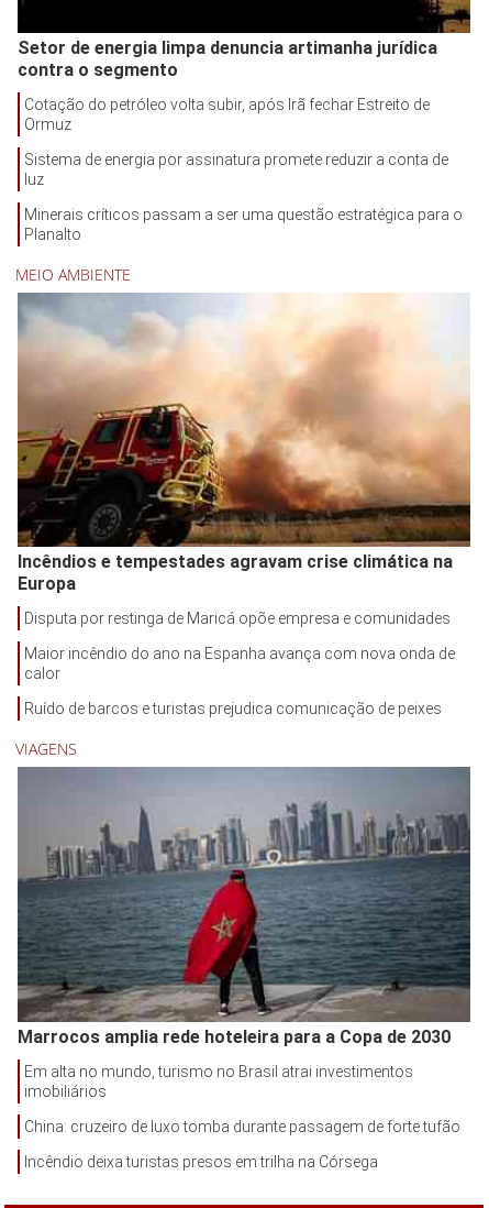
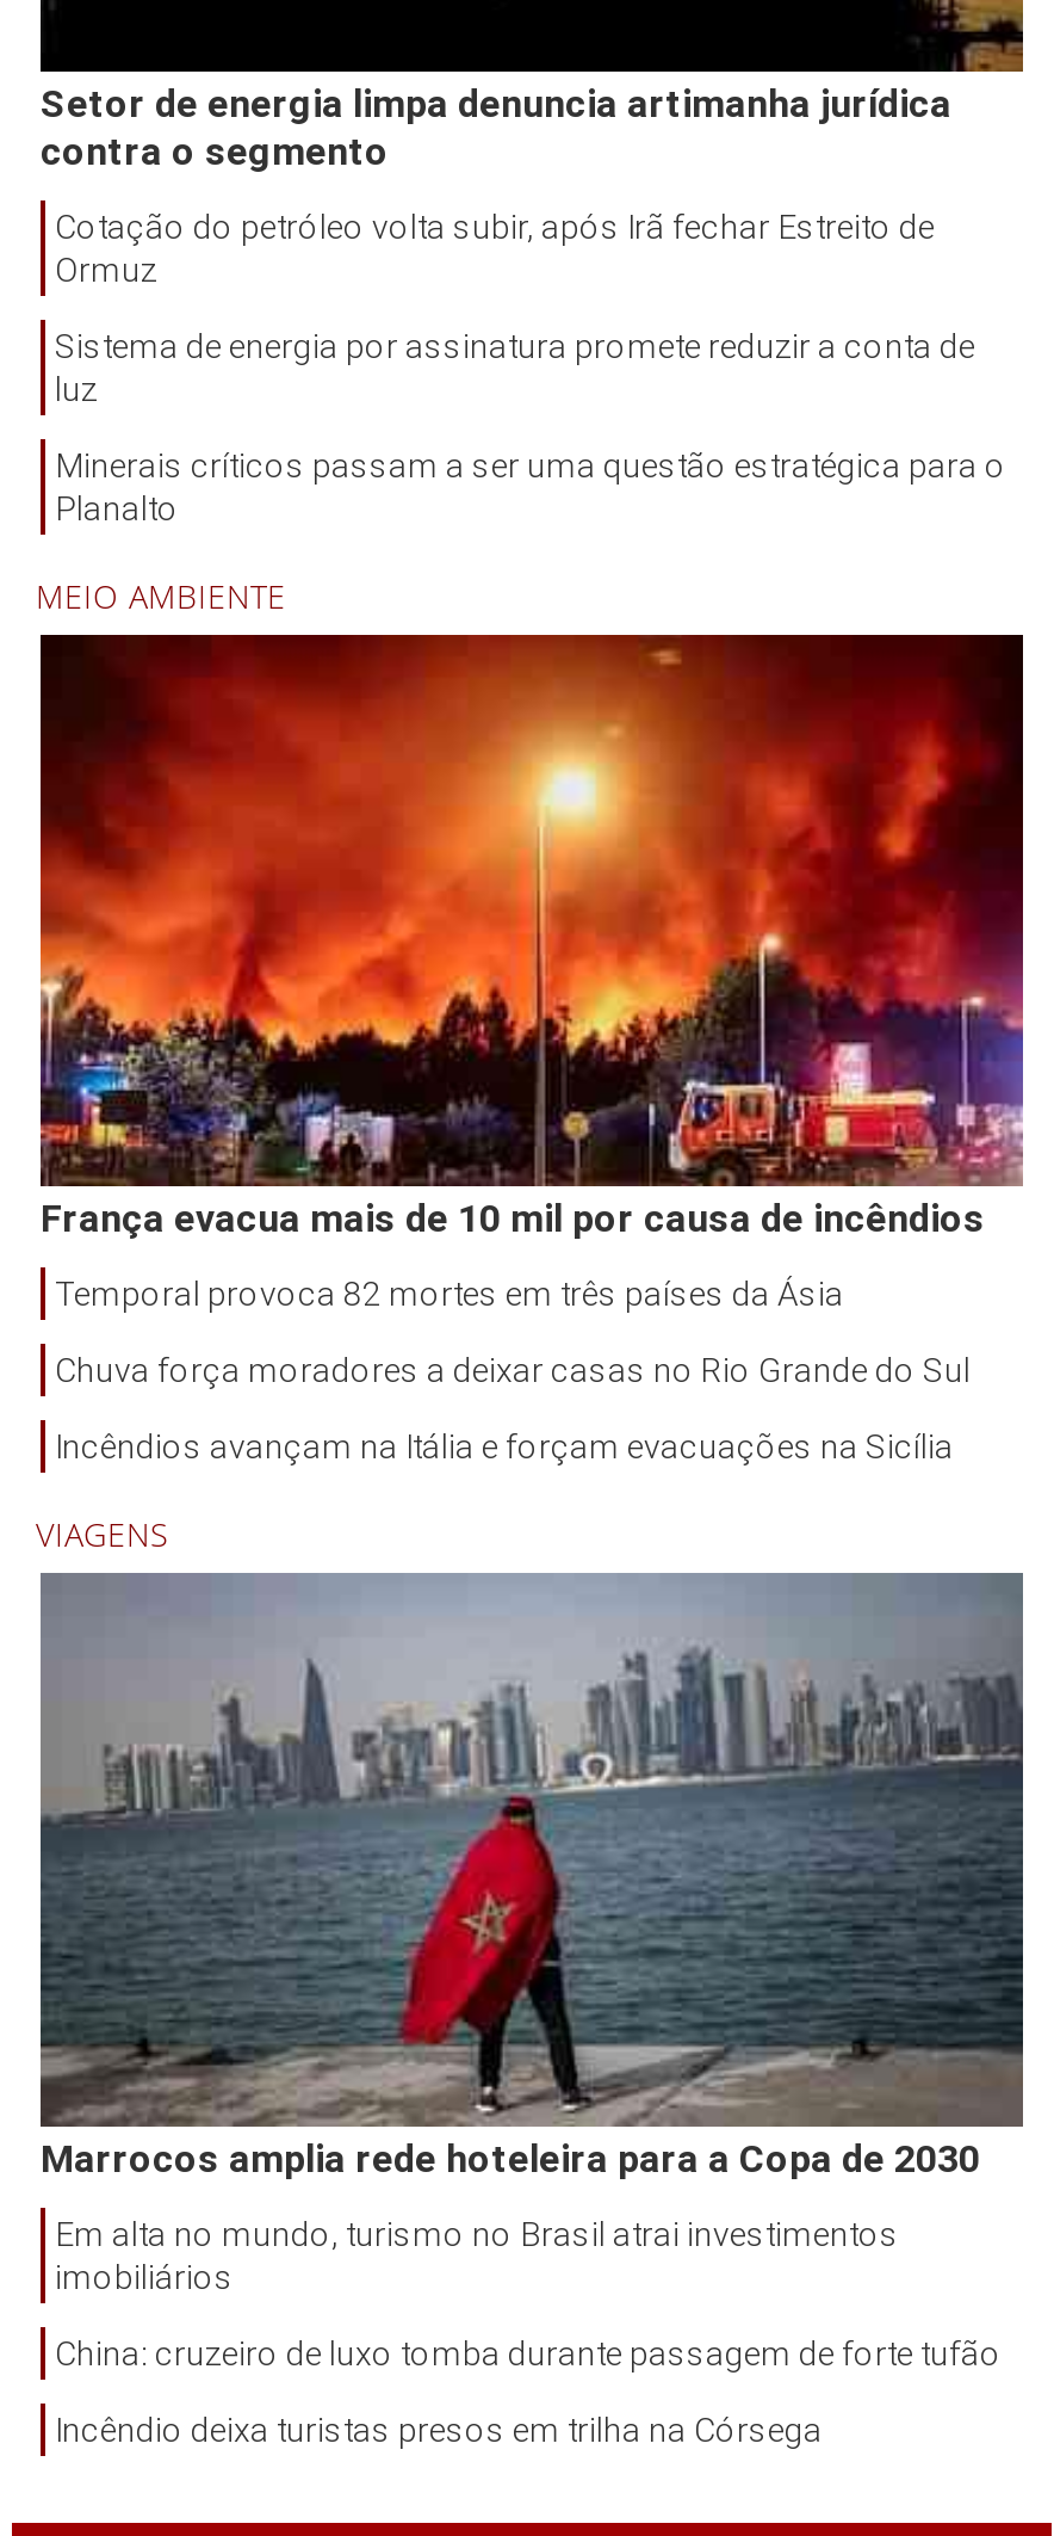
[18,293,471,595] [image] | Incêndios e tempestades agravam crise climática na | Europa -> [38,633,1025,1242] [image] | França evacua mais de 10 mil por causa de incêndios
[24,610,451,628] Disputa por restinga de Maricá opõe empresa e comunidades -> [55,1276,844,1314] Temporal provoca 82 mortes em três países da Ásia
[24,645,455,683] Maior incêndio do ano na Espanha avança com nova onda de | calor -> [55,1352,971,1390] Chuva força moradores a deixar casas no Rio Grande do Sul
[24,700,442,718] Ruído de barcos e turistas prejudica comunicação de peixes -> [55,1428,954,1466] Incêndios avançam na Itália e forçam evacuações na Sicília

